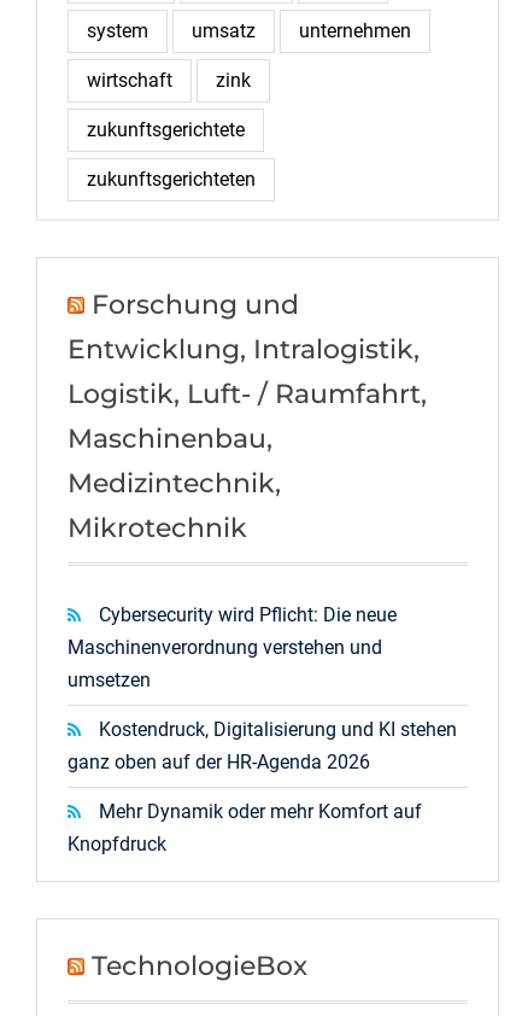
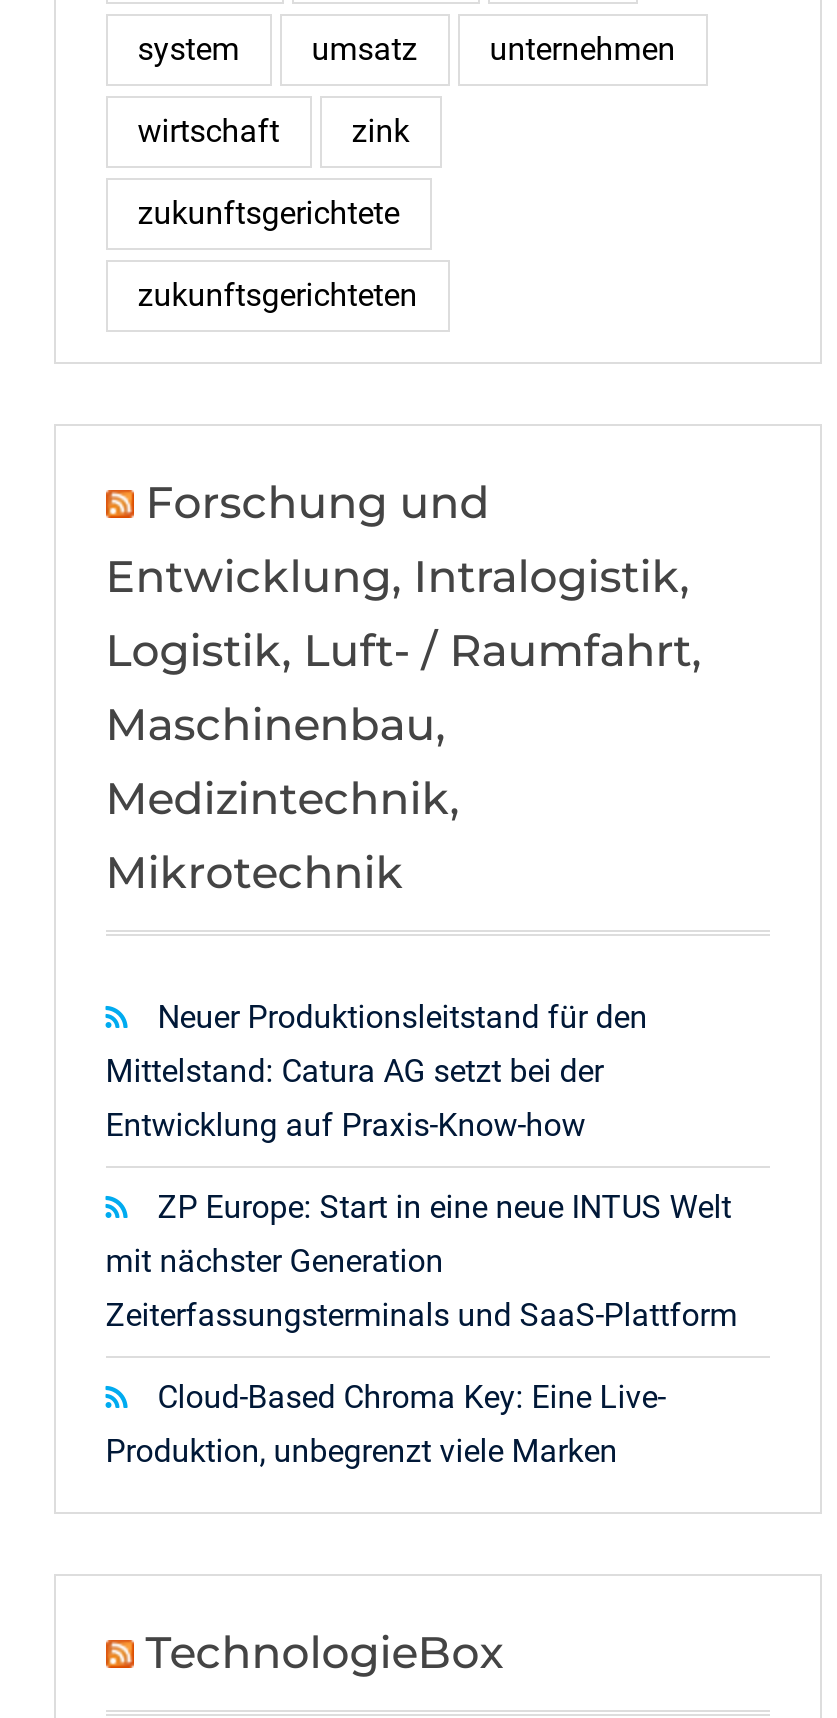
[67,603,396,691] Cybersecurity wird Pflicht: Die neue | Maschinenverordnung verstehen und | umsetzen -> [105,998,647,1144] Neuer Produktionsleitstand für den | Mittelstand: Catura AG setzt bei der | Entwicklung auf Praxis-Know-how
[67,718,457,773] Kostendruck, Digitalisierung und KI stehen | ganz oben auf der HR-Agenda 2026 -> [105,1188,737,1334] ZP Europe: Start in eine neue INTUS Welt | mit nächster Generation | Zeiterfassungsterminals und SaaS-Plattform
[67,800,422,856] Mehr Dynamik oder mehr Komfort auf | Knopfdruck -> [105,1378,665,1470] Cloud-Based Chroma Key: Eine Live- | Produktion, unbegrenzt viele Marken

